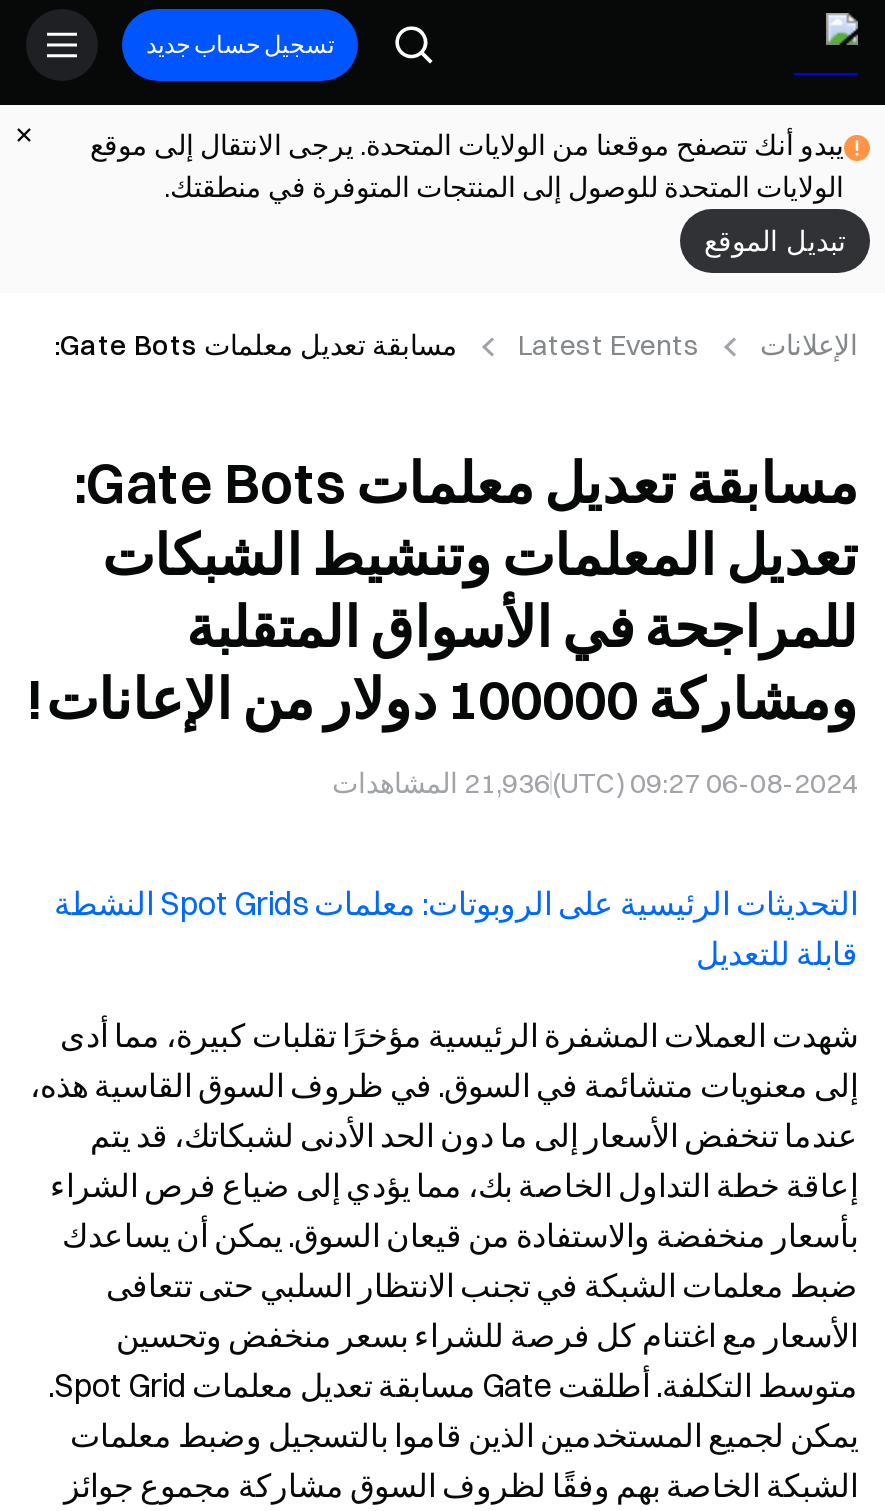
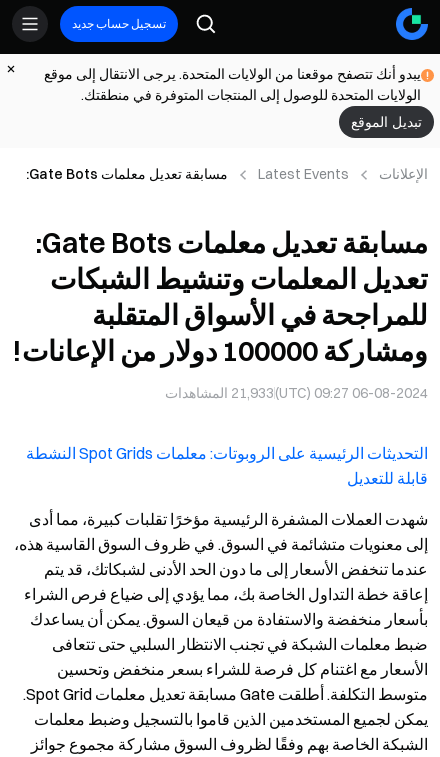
[794,11,860,77] [image] -> [395,7,429,41] [image]
[332,765,550,801] 21,936 المشاهدات -> [165,384,274,402] 21,933 المشاهدات

